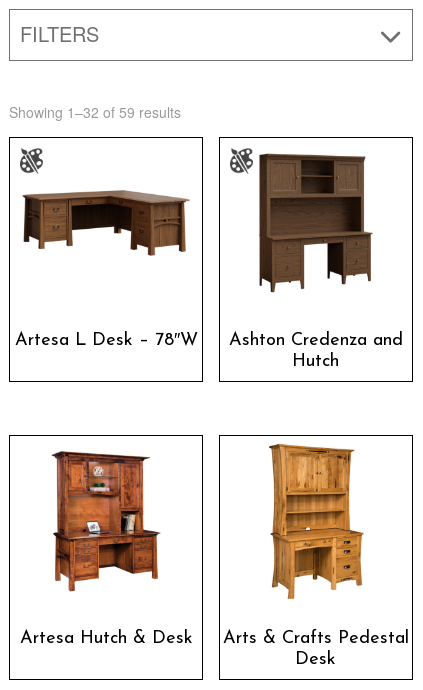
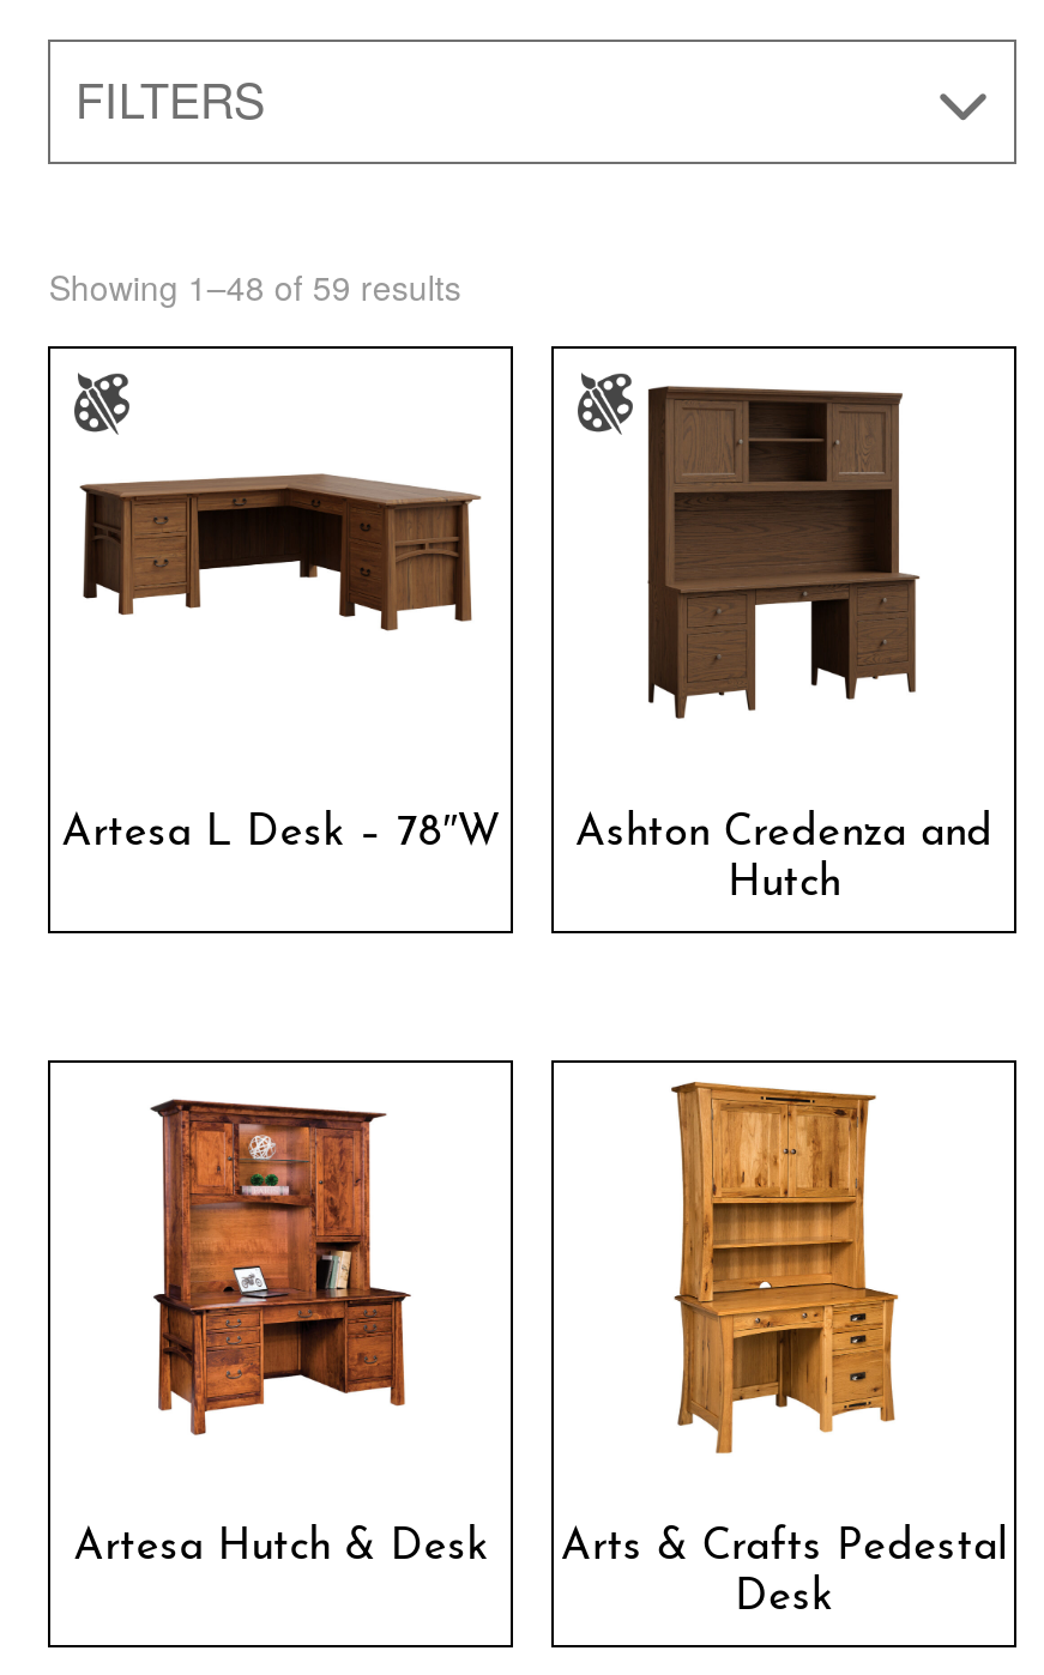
[9,102,181,122] Showing 1–32 of 59 results -> [49,262,461,310] Showing 1–48 of 59 results

